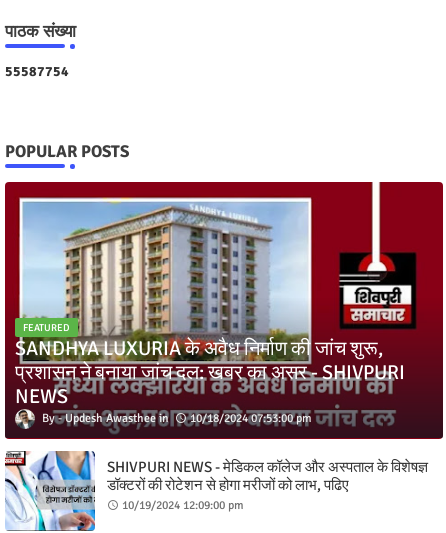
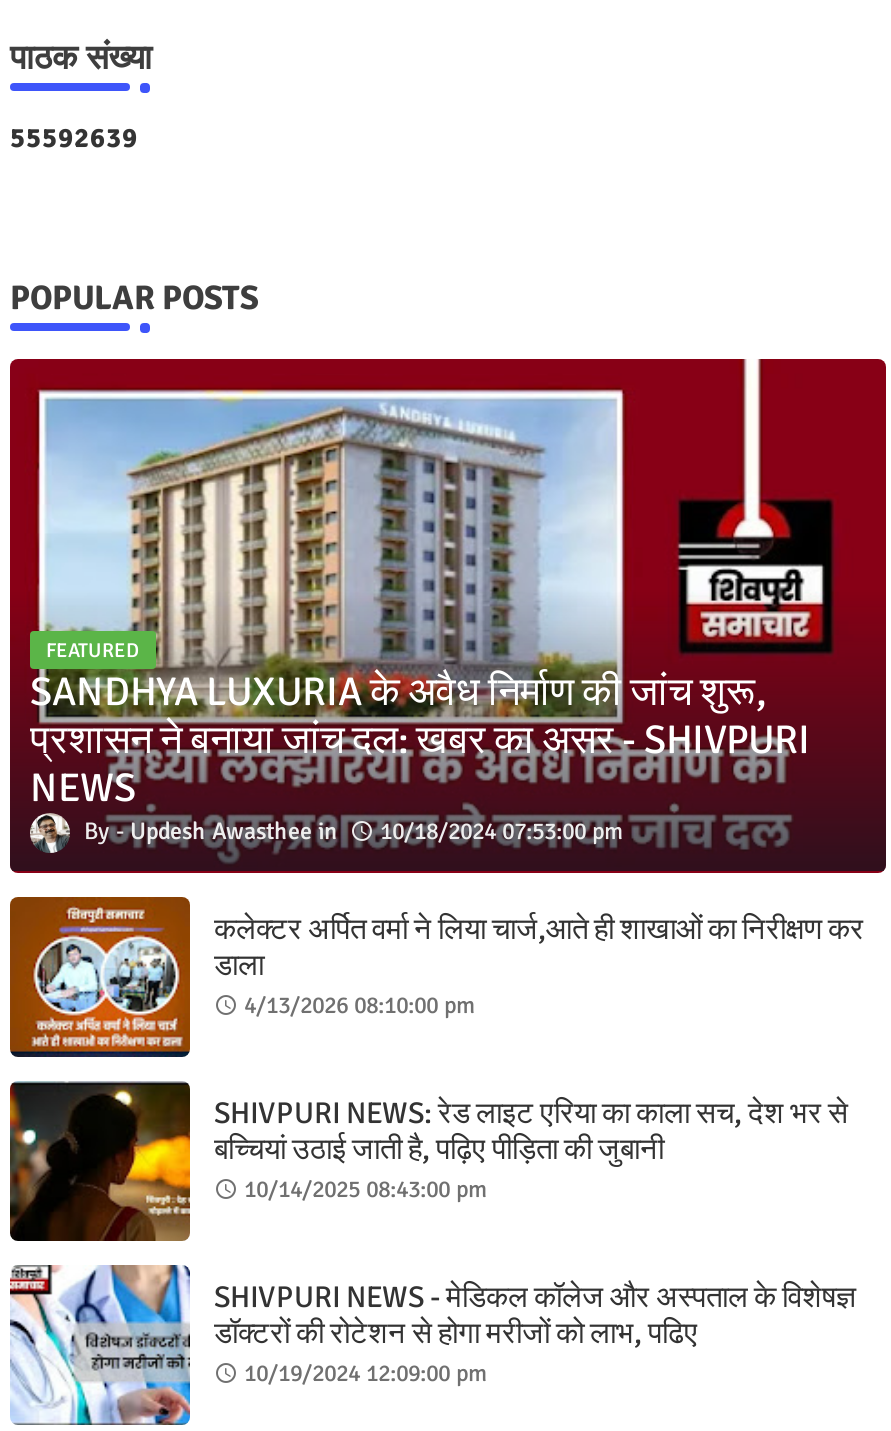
[5,63,69,80] 55587754 -> [10,120,138,154] 55592639
none -> [8,895,864,1204] [image] | कलेक्टर अर्पित वर्मा ने लिया चार्ज,आते ही शाखाओं का निरीक्षण कर | डाला | 4/13/2026 08:10:00 pm | SHIVPURI NEWS: रेड लाइट एरिया का काला सच, देश भर से | बच्चियां उठाई जाती है, पढ़िए पीड़िता की जुबानी | 10/14/2025 08:43:00 pm
none -> [8,1079,192,1243] [image]

